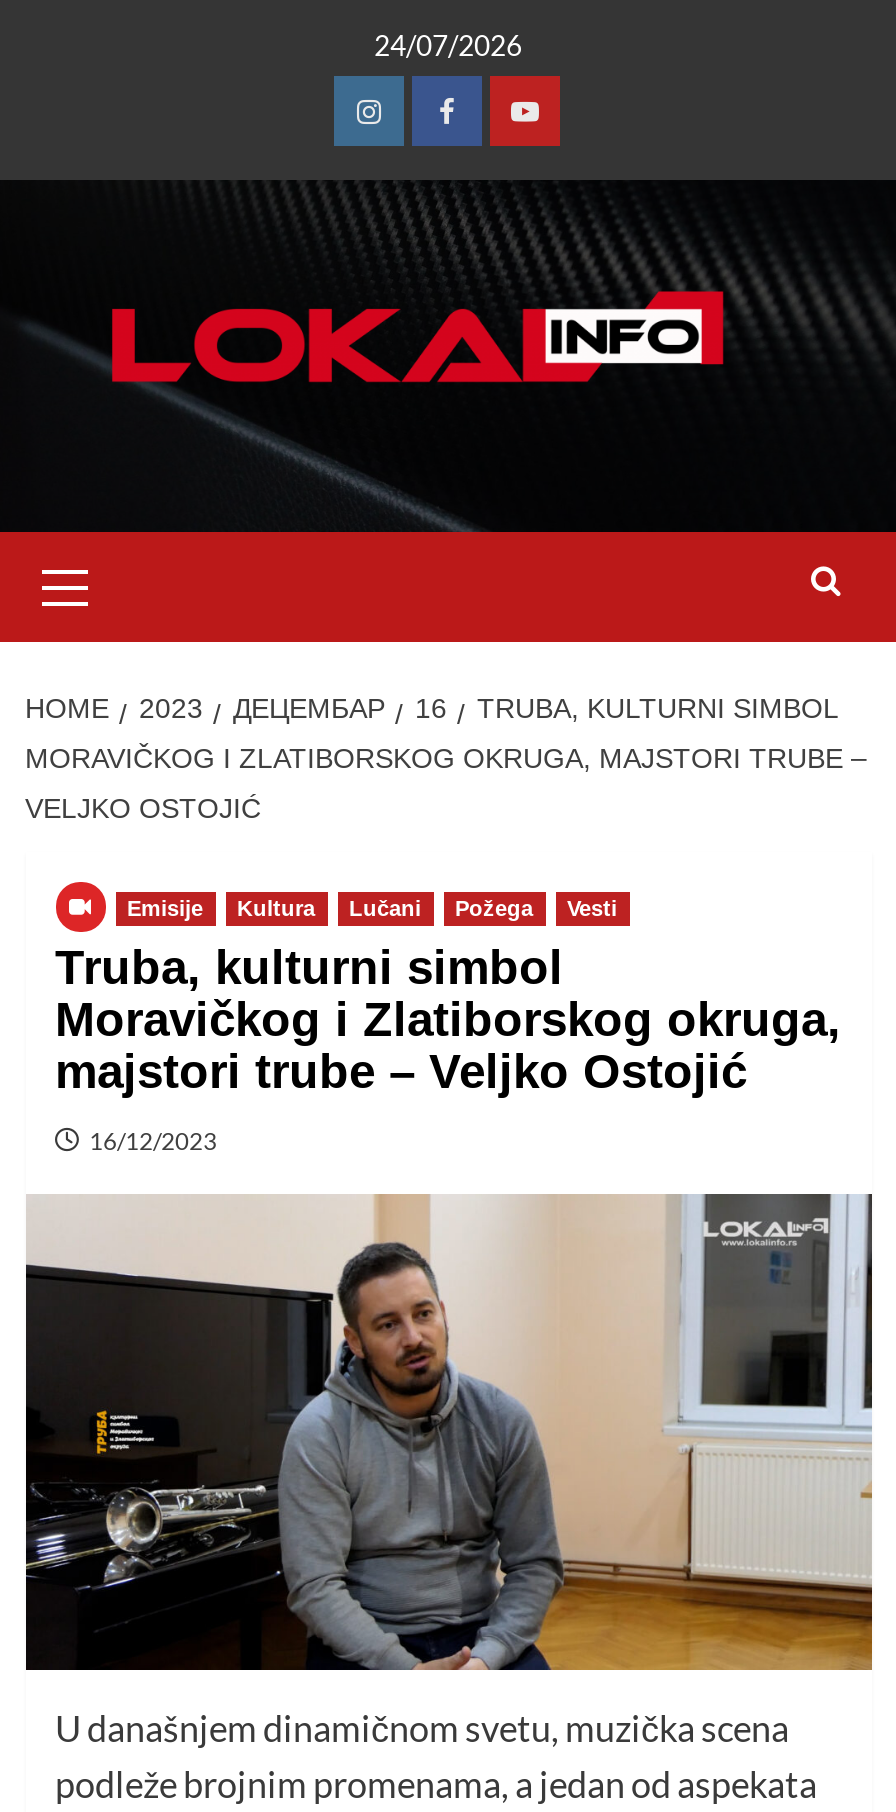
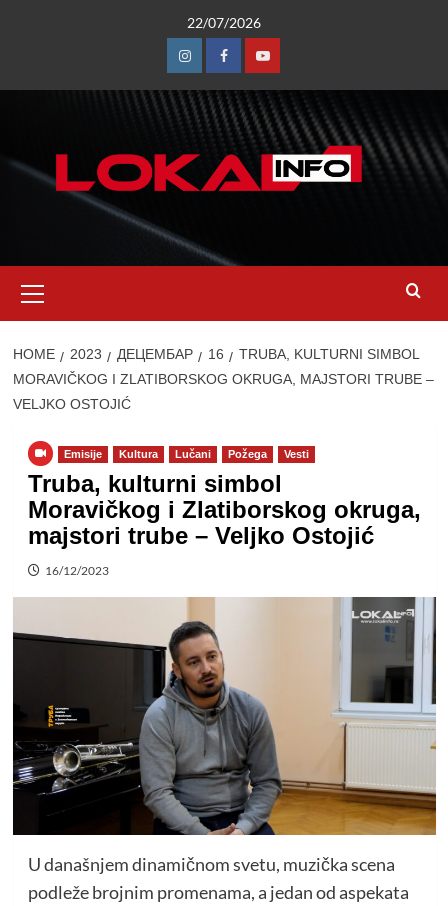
[374,28,522,62] 24/07/2026 -> [187,14,261,31] 22/07/2026

